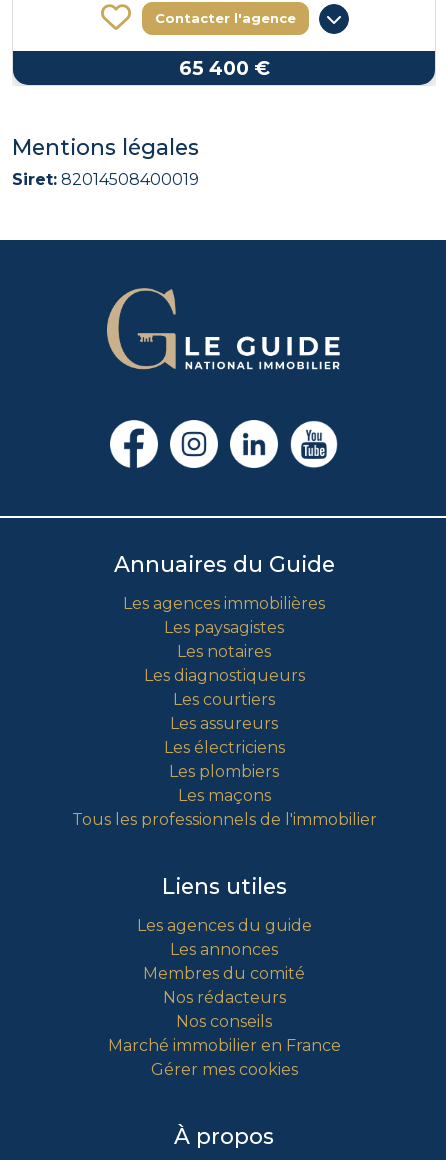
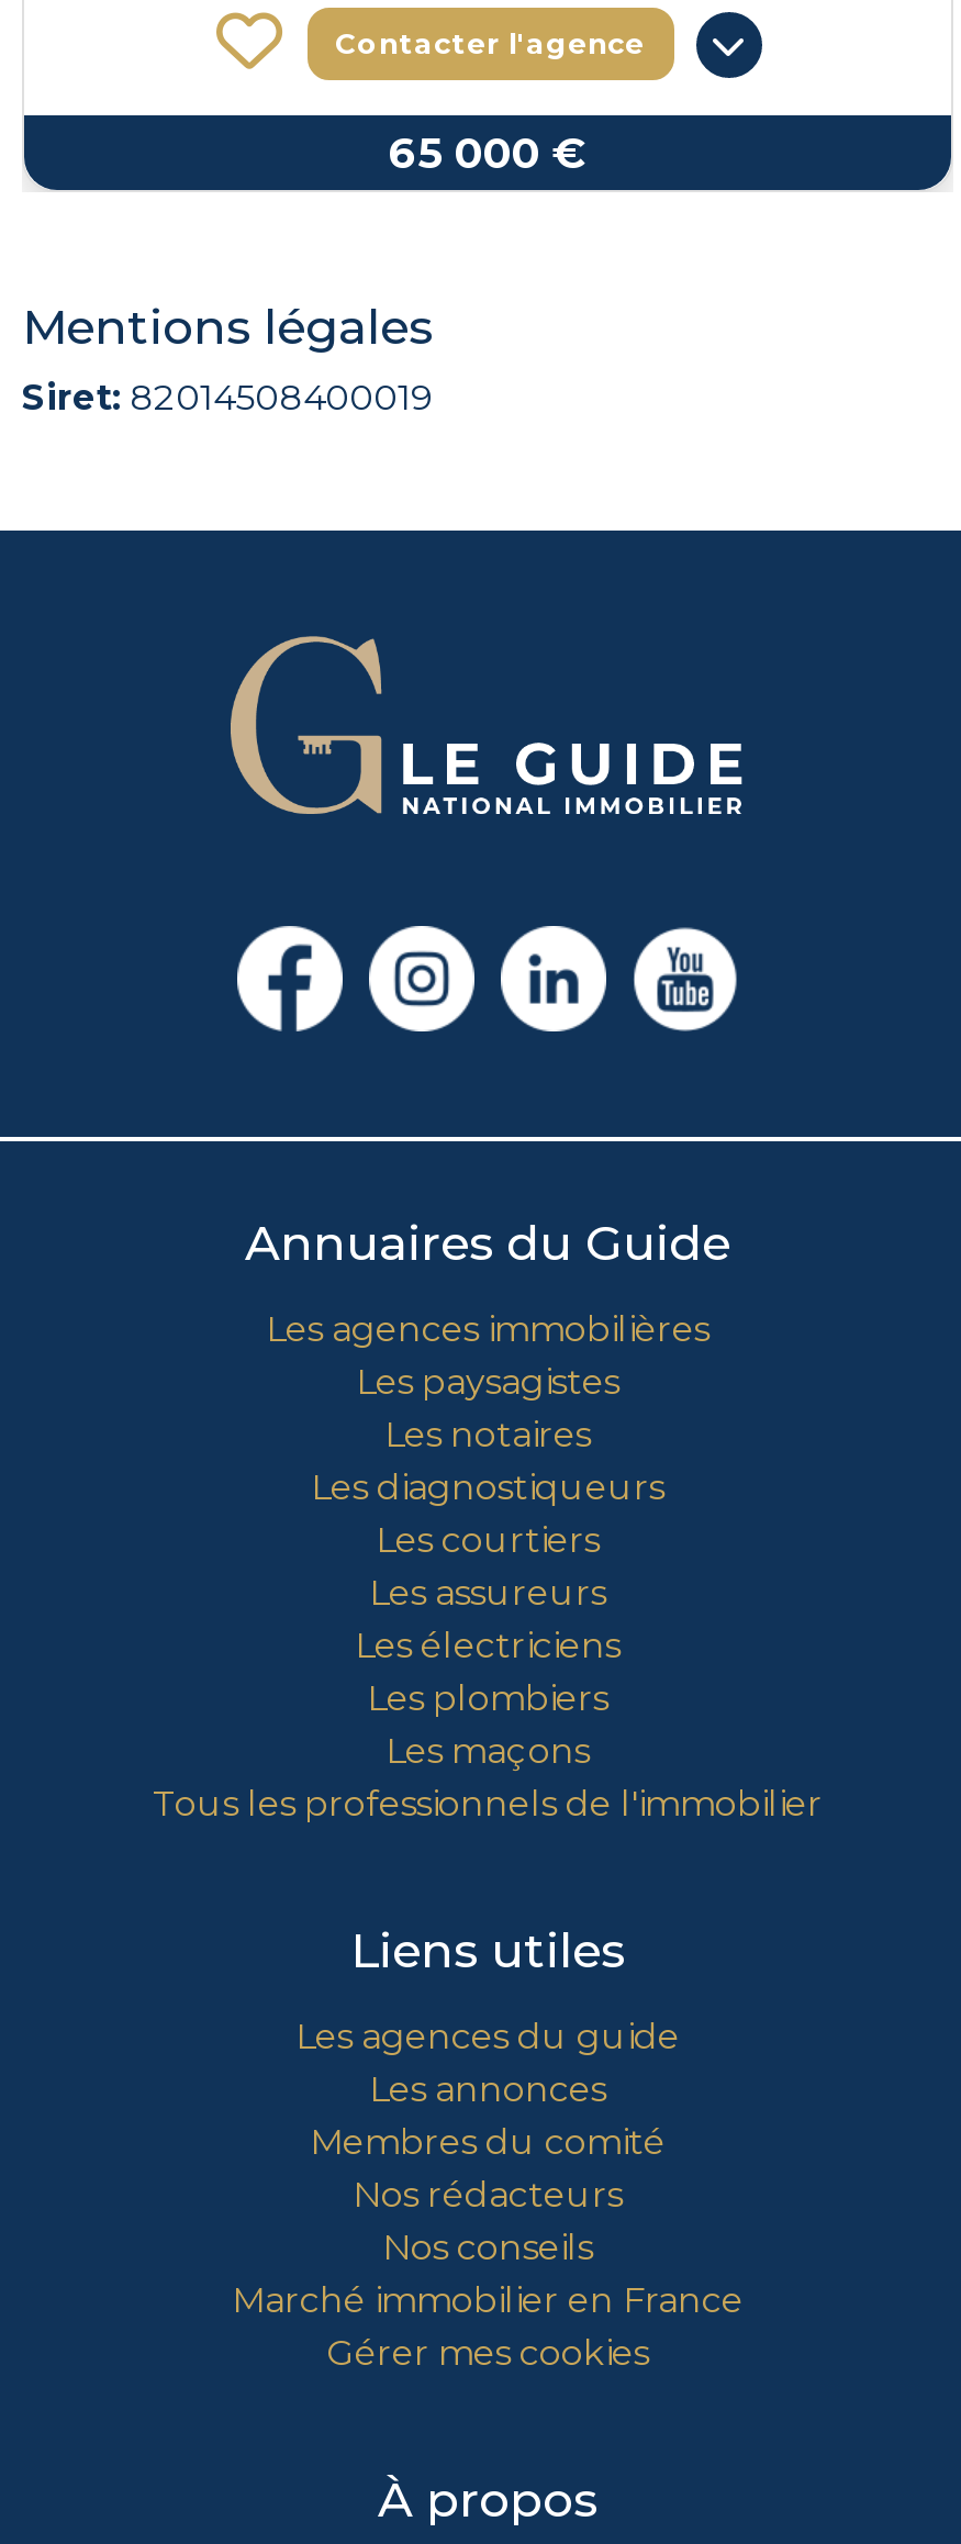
[178,56,269,80] 65 400 € -> [389,127,586,179] 65 000 €

